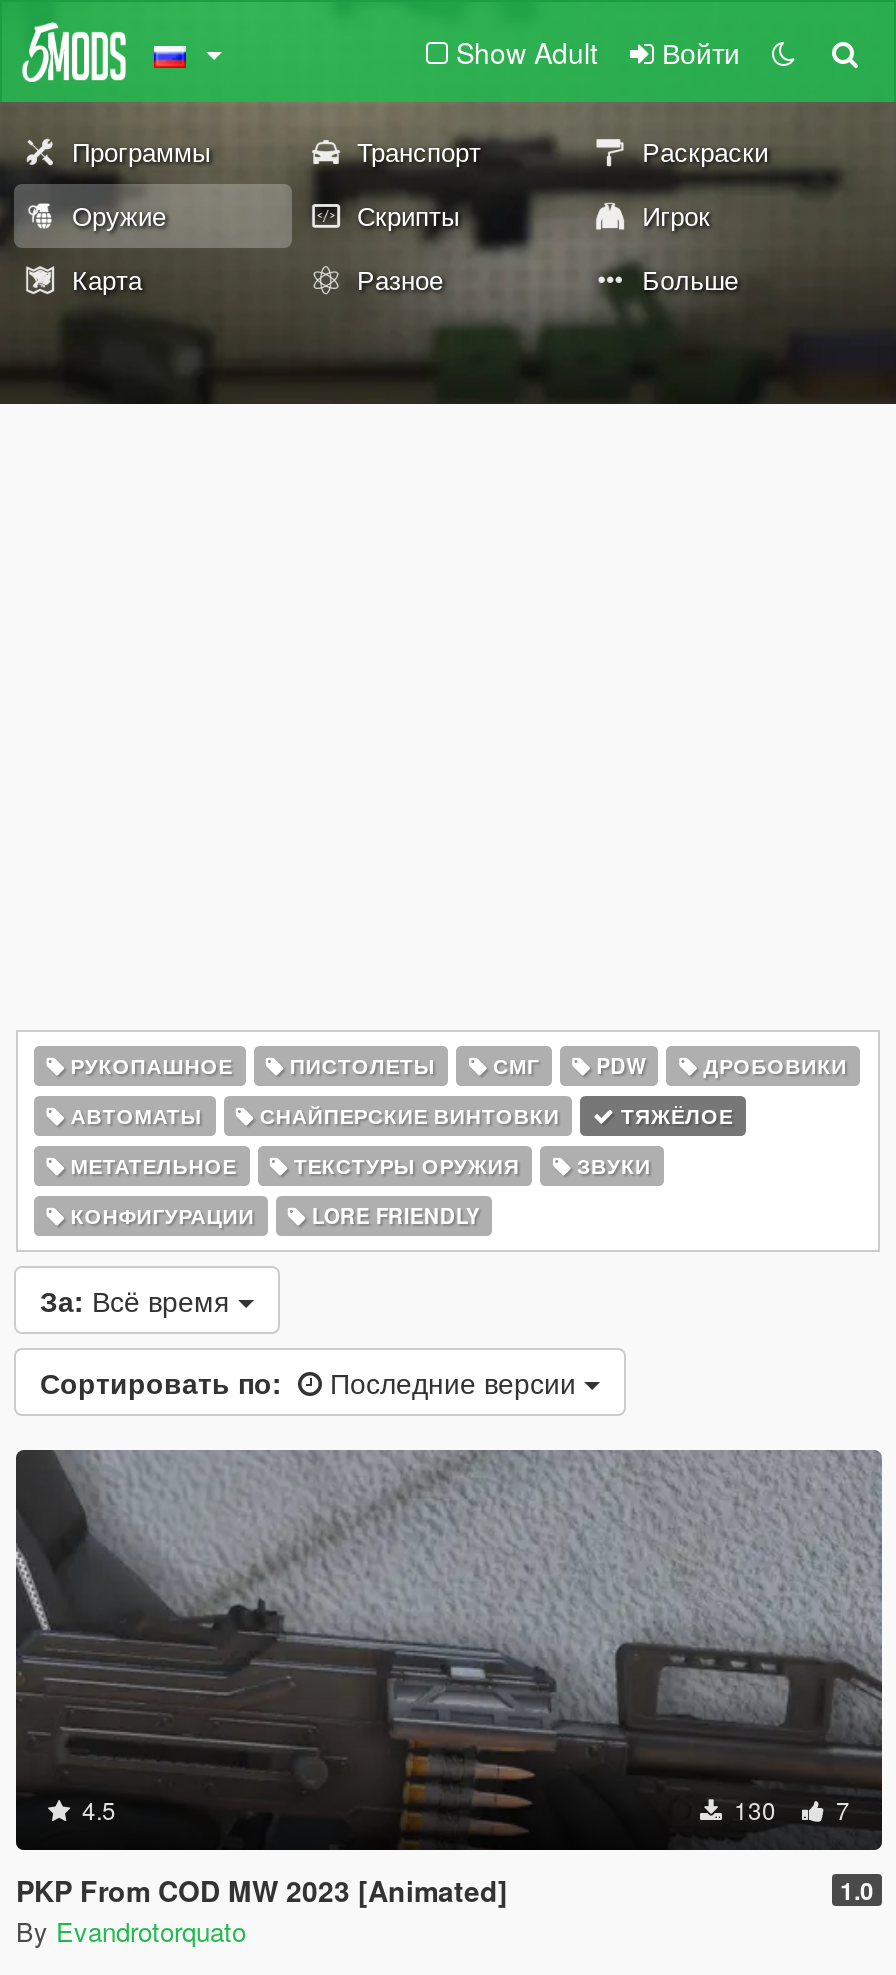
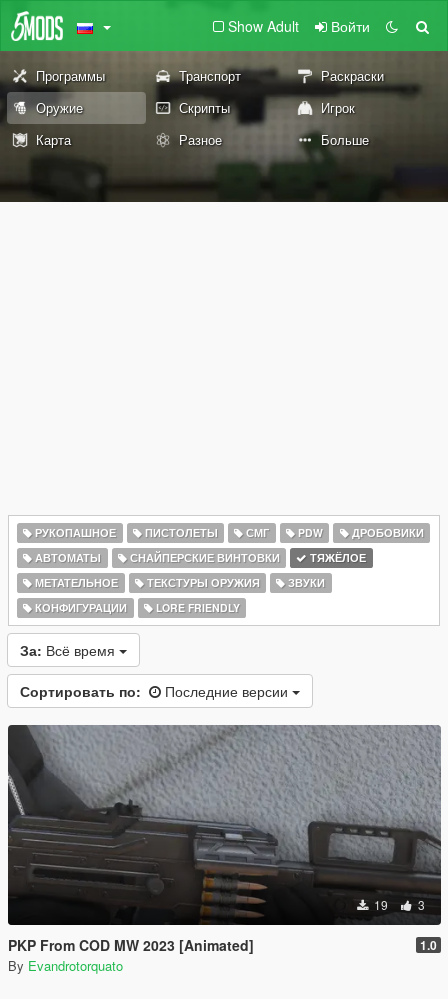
[76,1792,850,1826] 4.5 | 130 | 7 -> [371,896,425,913] 19 | 3

